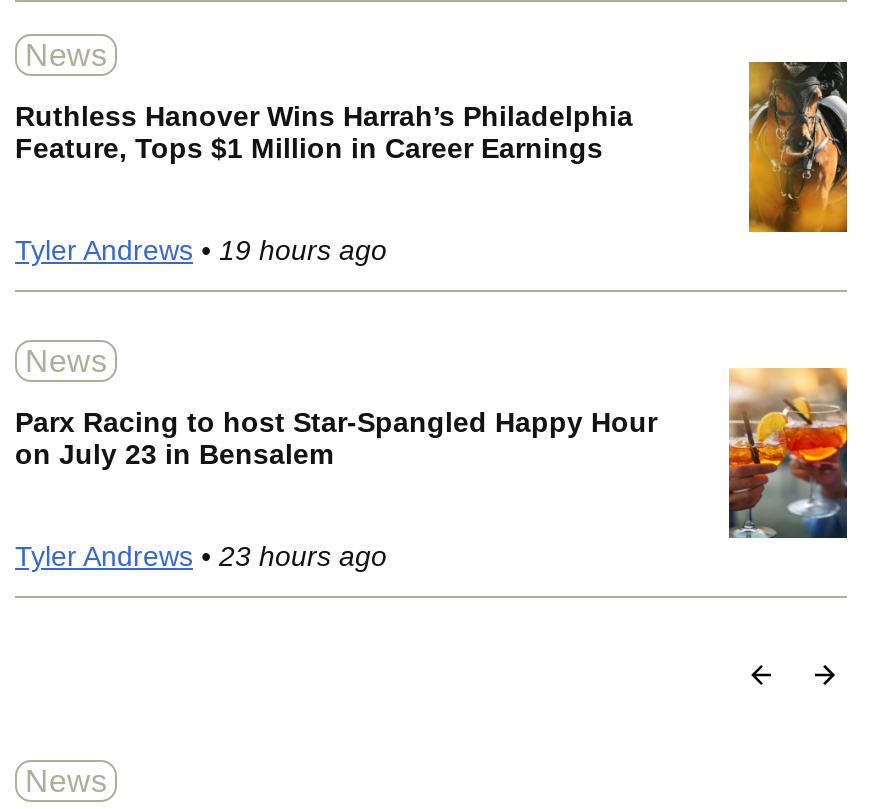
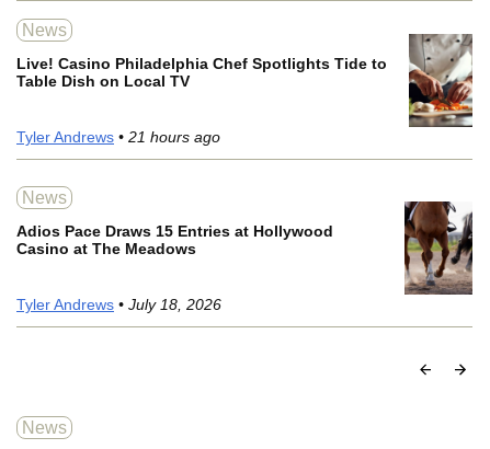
[731,60,849,234] [image] -> [408,33,474,128] [image]
[15,100,633,164] Ruthless Hanover Wins Harrah’s Philadelphia | Feature, Tops $1 Million in Career Earnings -> [16,55,387,90] Live! Casino Philadelphia Chef Spotlights Tide to | Table Dish on Local TV
[15,234,387,266] Tyler Andrews • 19 hours ago -> [16,128,220,146] Tyler Andrews • 21 hours ago
[723,366,849,538] [image] -> [403,200,474,296] [image]
[15,406,657,470] Parx Racing to host Star-Spangled Happy Hour | on July 23 in Bensalem -> [16,222,333,257] Adios Pace Draws 15 Entries at Hollywood | Casino at The Meadows
[15,540,387,572] Tyler Andrews • 23 hours ago -> [16,296,221,313] Tyler Andrews • July 18, 2026

